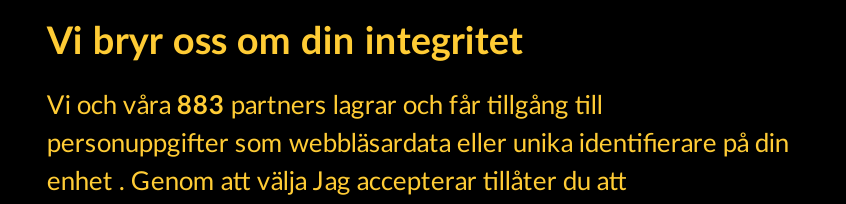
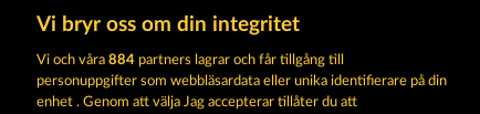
[47,94,603,120] Vi och våra 883 partners lagrar och får tillgång till -> [37,53,344,68] Vi och våra 884 partners lagrar och får tillgång till

